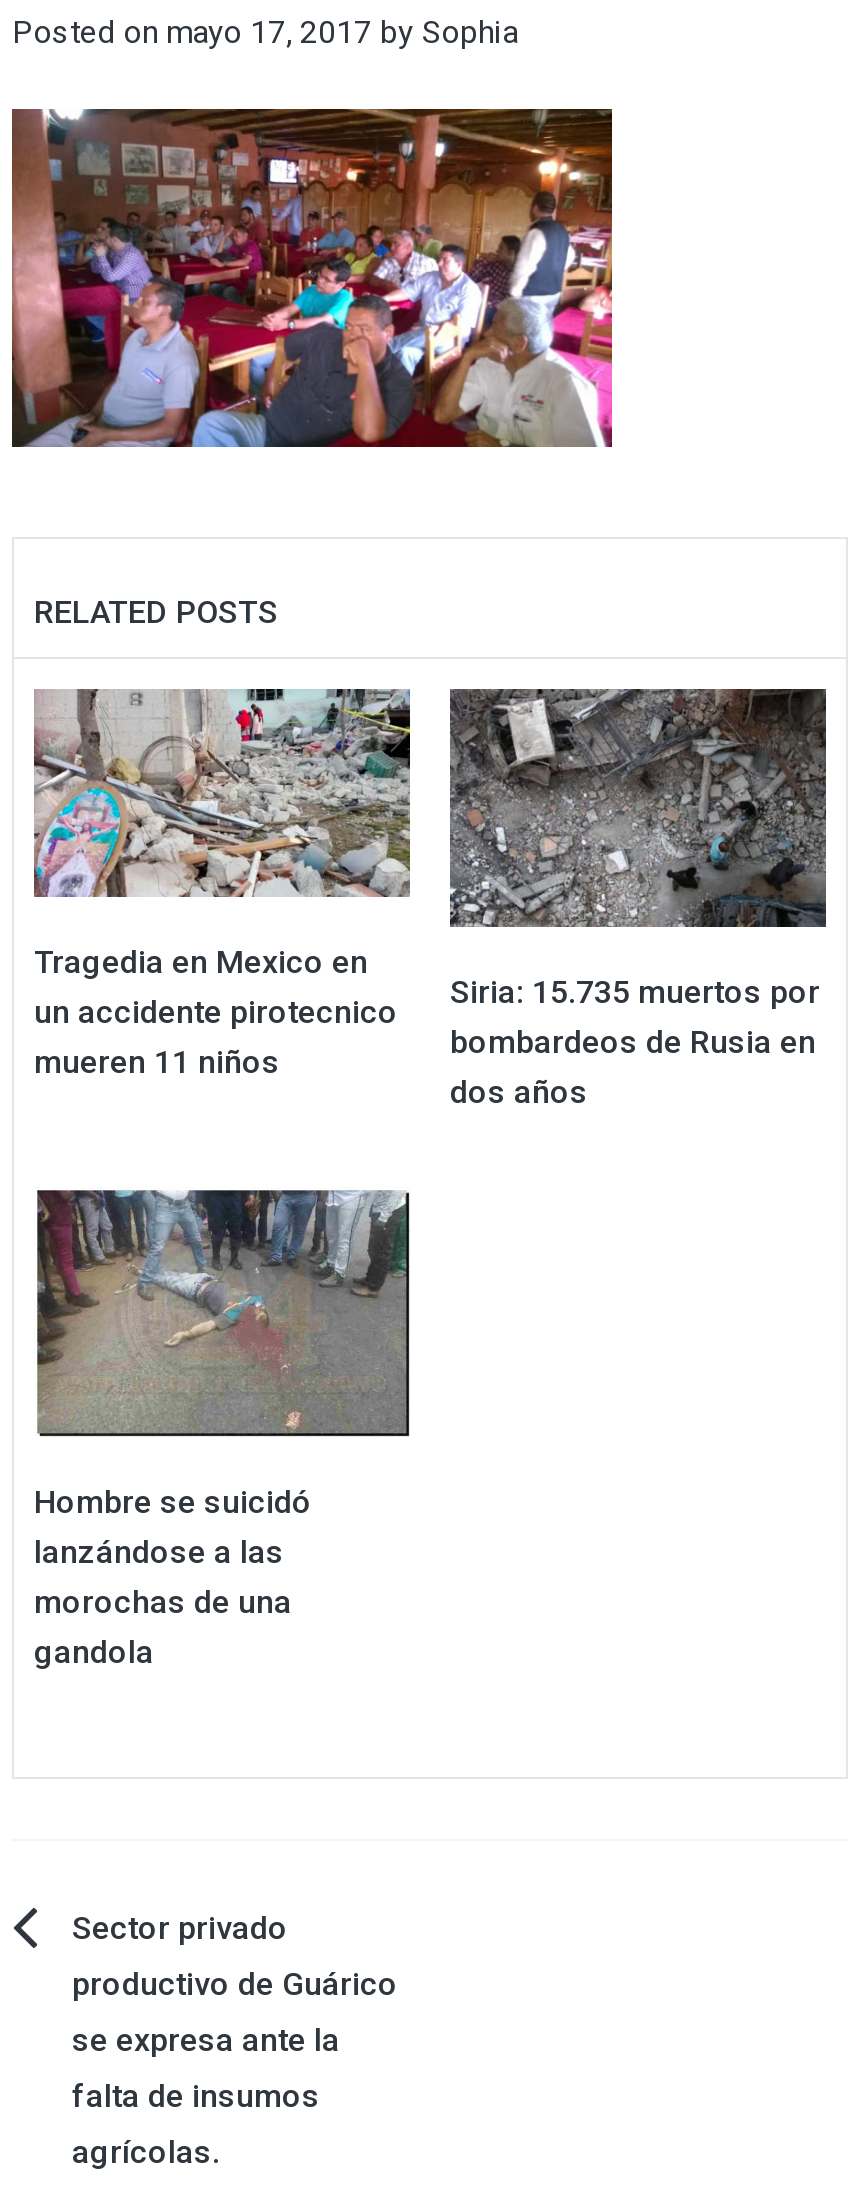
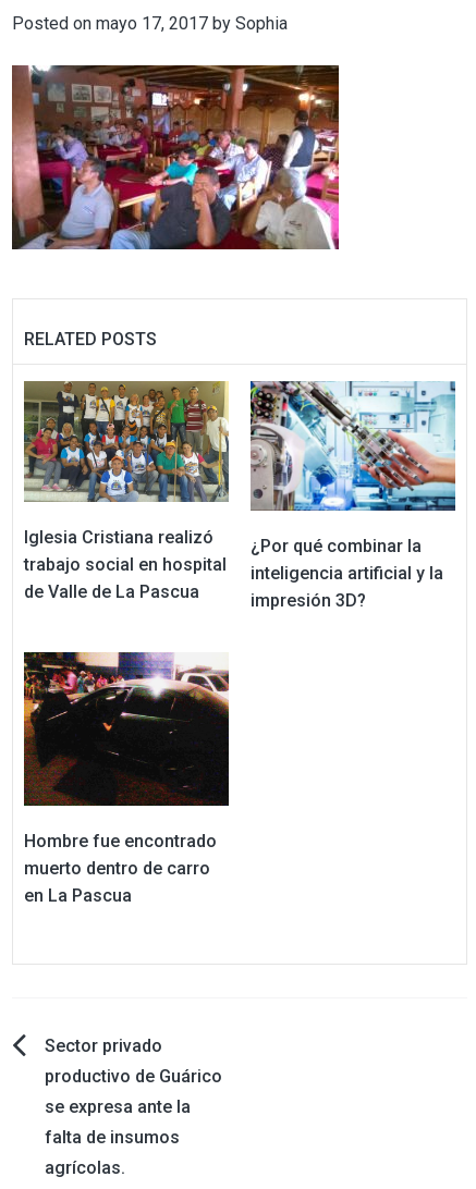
[34,687,412,1082] [image] | Tragedia en Mexico en | un accidente pirotecnico | mueren 11 niños -> [24,380,230,602] [image] | Iglesia Cristiana realizó | trabajo social en hospital | de Valle de La Pascua
[450,687,828,1111] [image] | Siria: 15.735 muertos por | bombardeos de Rusia en | dos años -> [251,381,456,611] [image] | ¿Por qué combinar la | inteligencia artificial y la | impresión 3D?
[34,1187,412,1671] [image] | Hombre se suicidó | lanzándose a las | morochas de una | gandola -> [23,651,230,906] [image] | Hombre fue encontrado | muerto dentro de carro | en La Pascua

